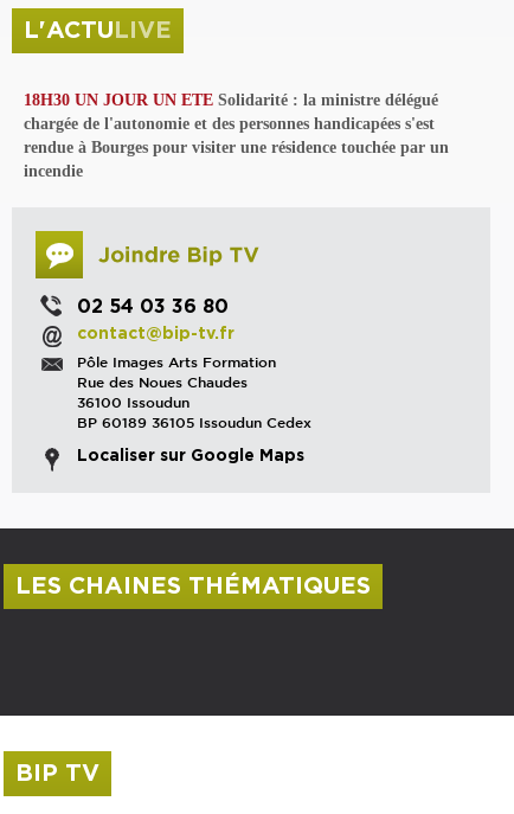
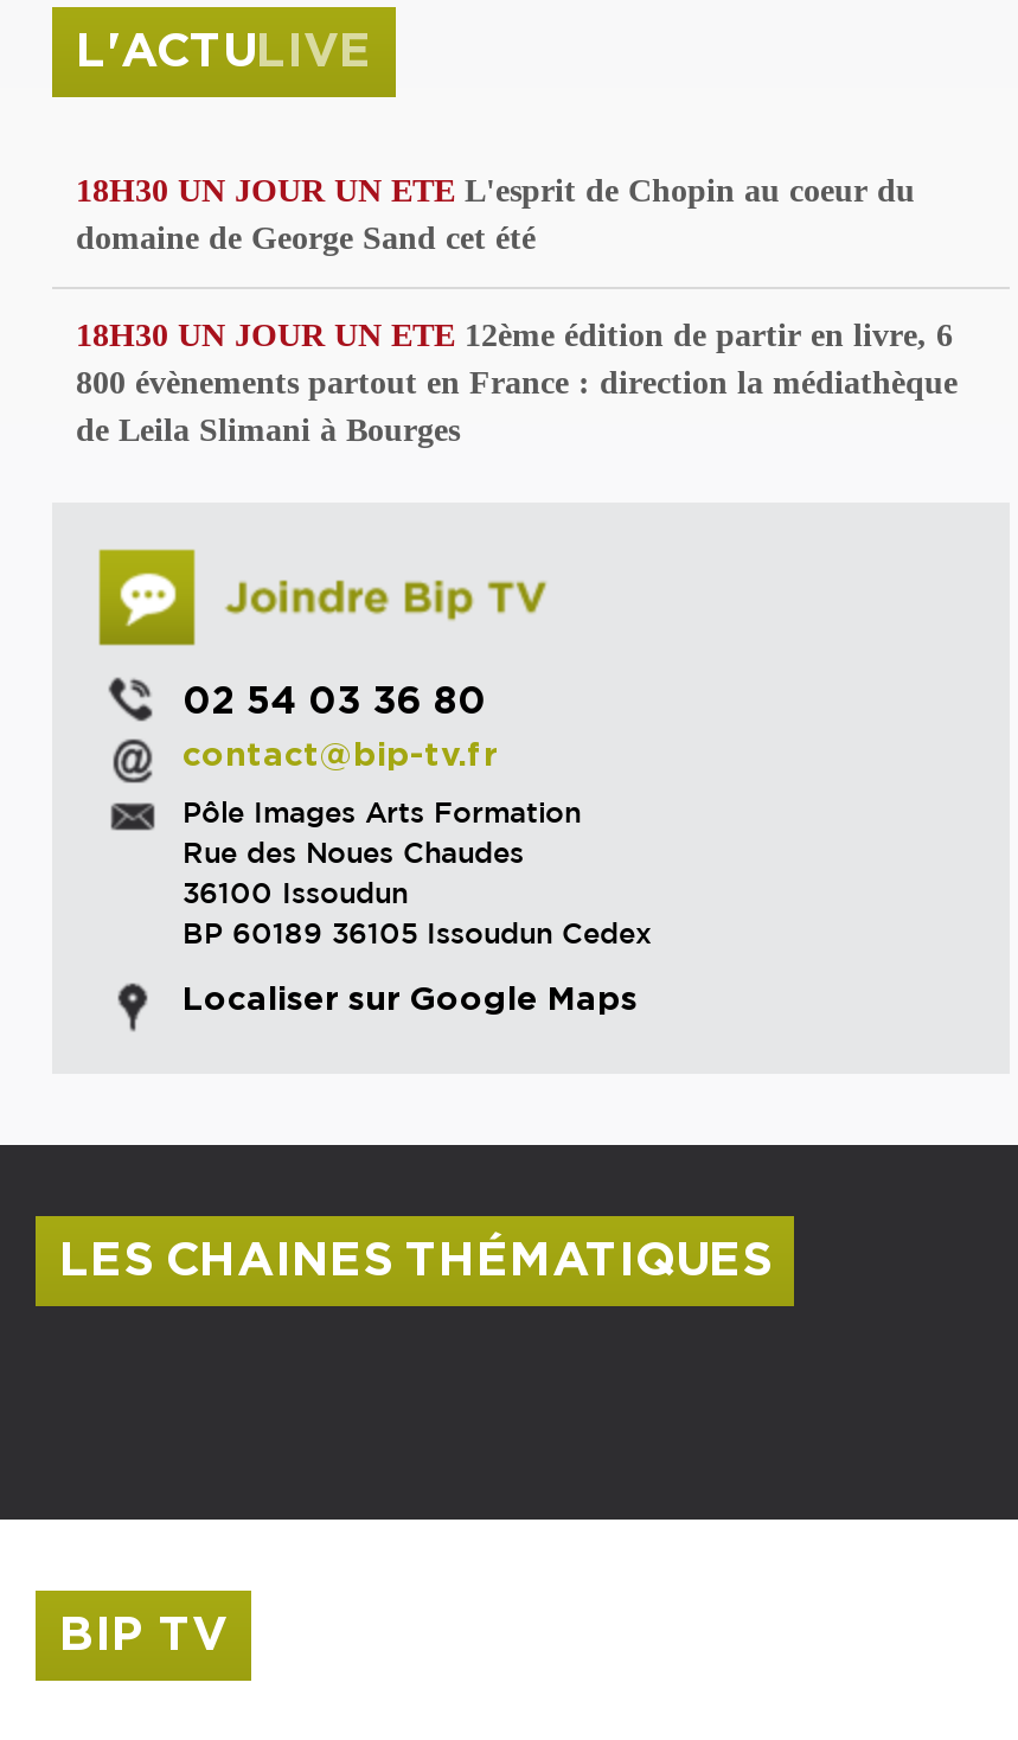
[24,91,449,180] 18H30 UN JOUR UN ETE Solidarité : la ministre délégué | chargée de l'autonomie et des personnes handicapées s'est | rendue à Bourges pour visiter une résidence touchée par un | incendie -> [76,173,958,448] 18H30 UN JOUR UN ETE L'esprit de Chopin au coeur du | domaine de George Sand cet été | 18H30 UN JOUR UN ETE 12ème édition de partir en livre, 6 | 800 évènements partout en France : direction la médiathèque | de Leila Slimani à Bourges

